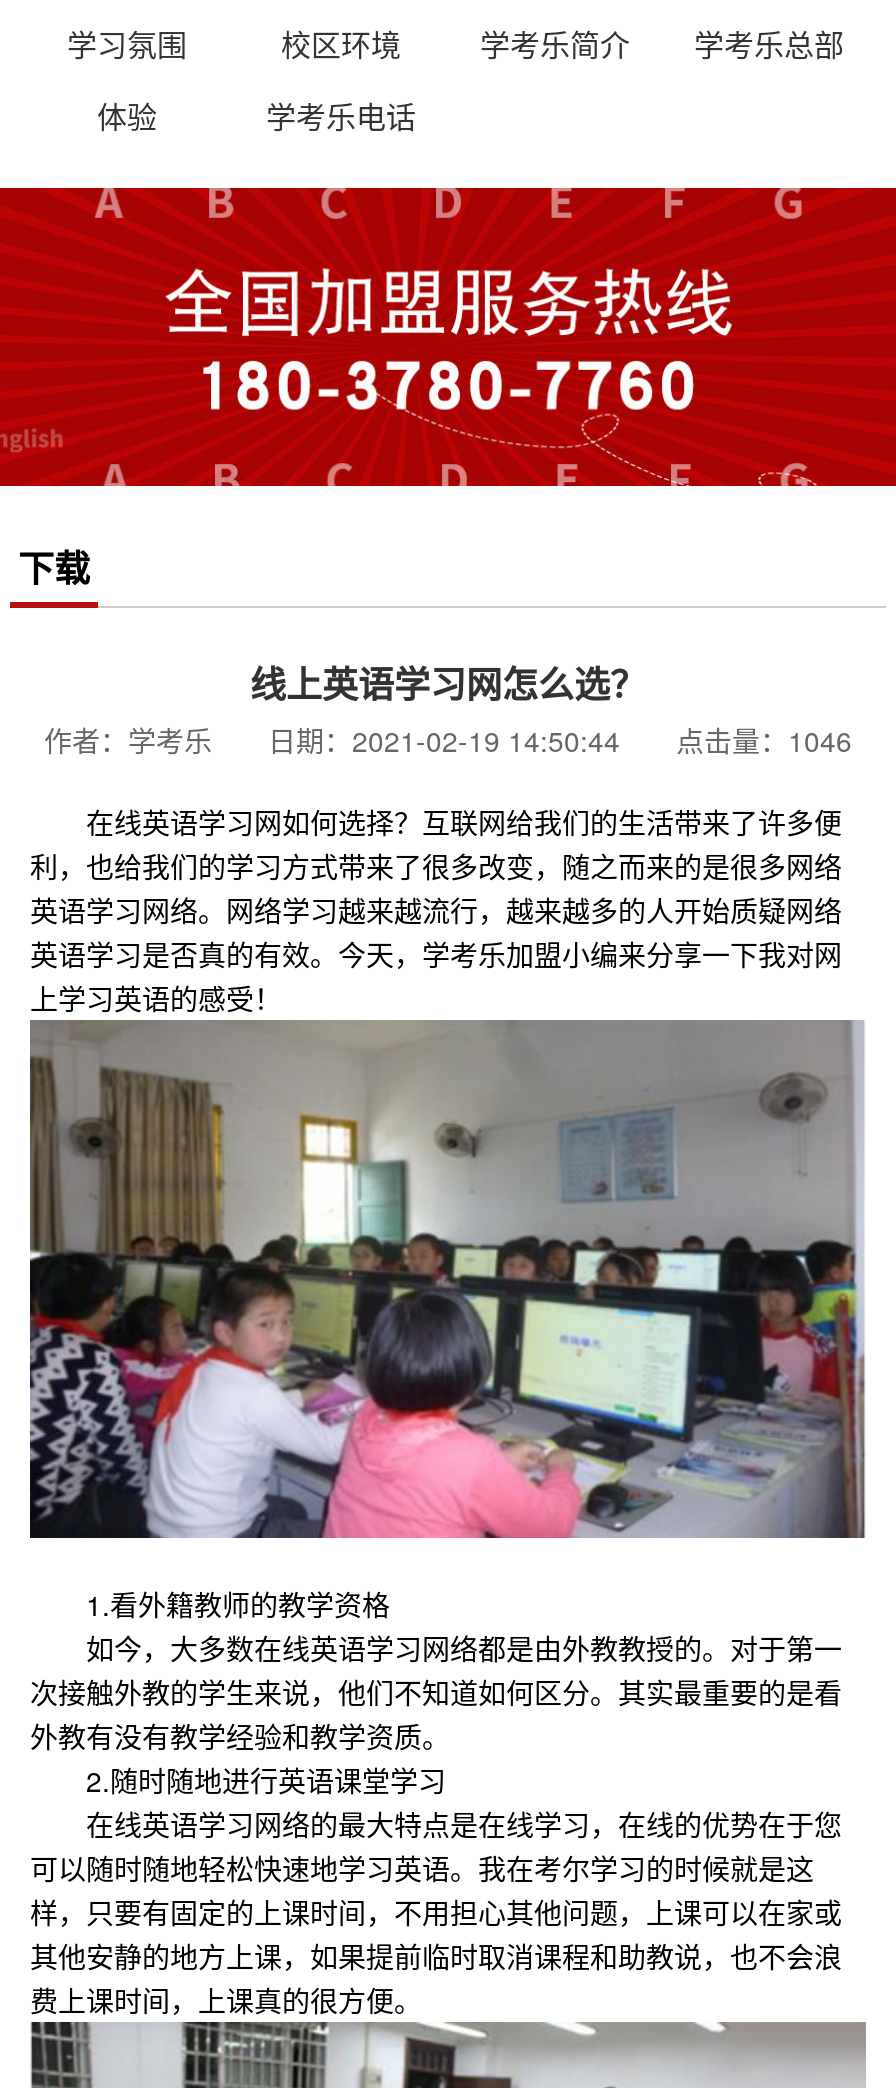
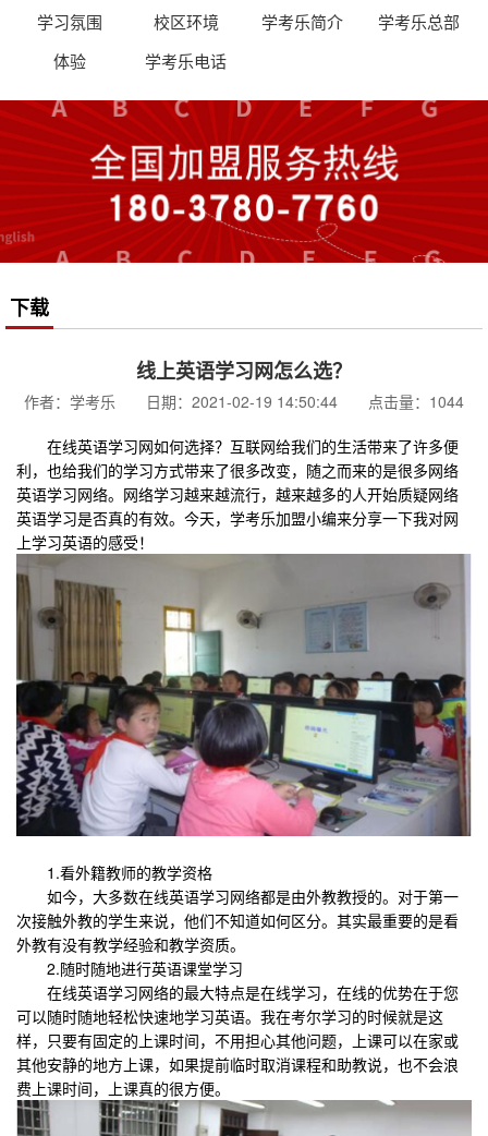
[44,721,852,761] 作者：学考乐 日期：2021-02-19 14:50:44 点击量：1046 -> [24,391,464,412] 作者：学考乐 日期：2021-02-19 14:50:44 点击量：1044

